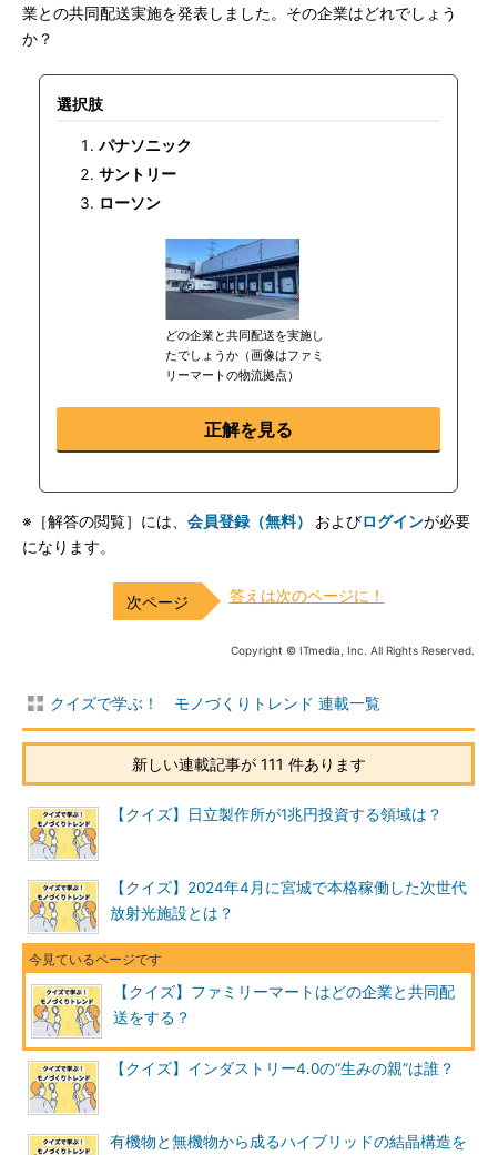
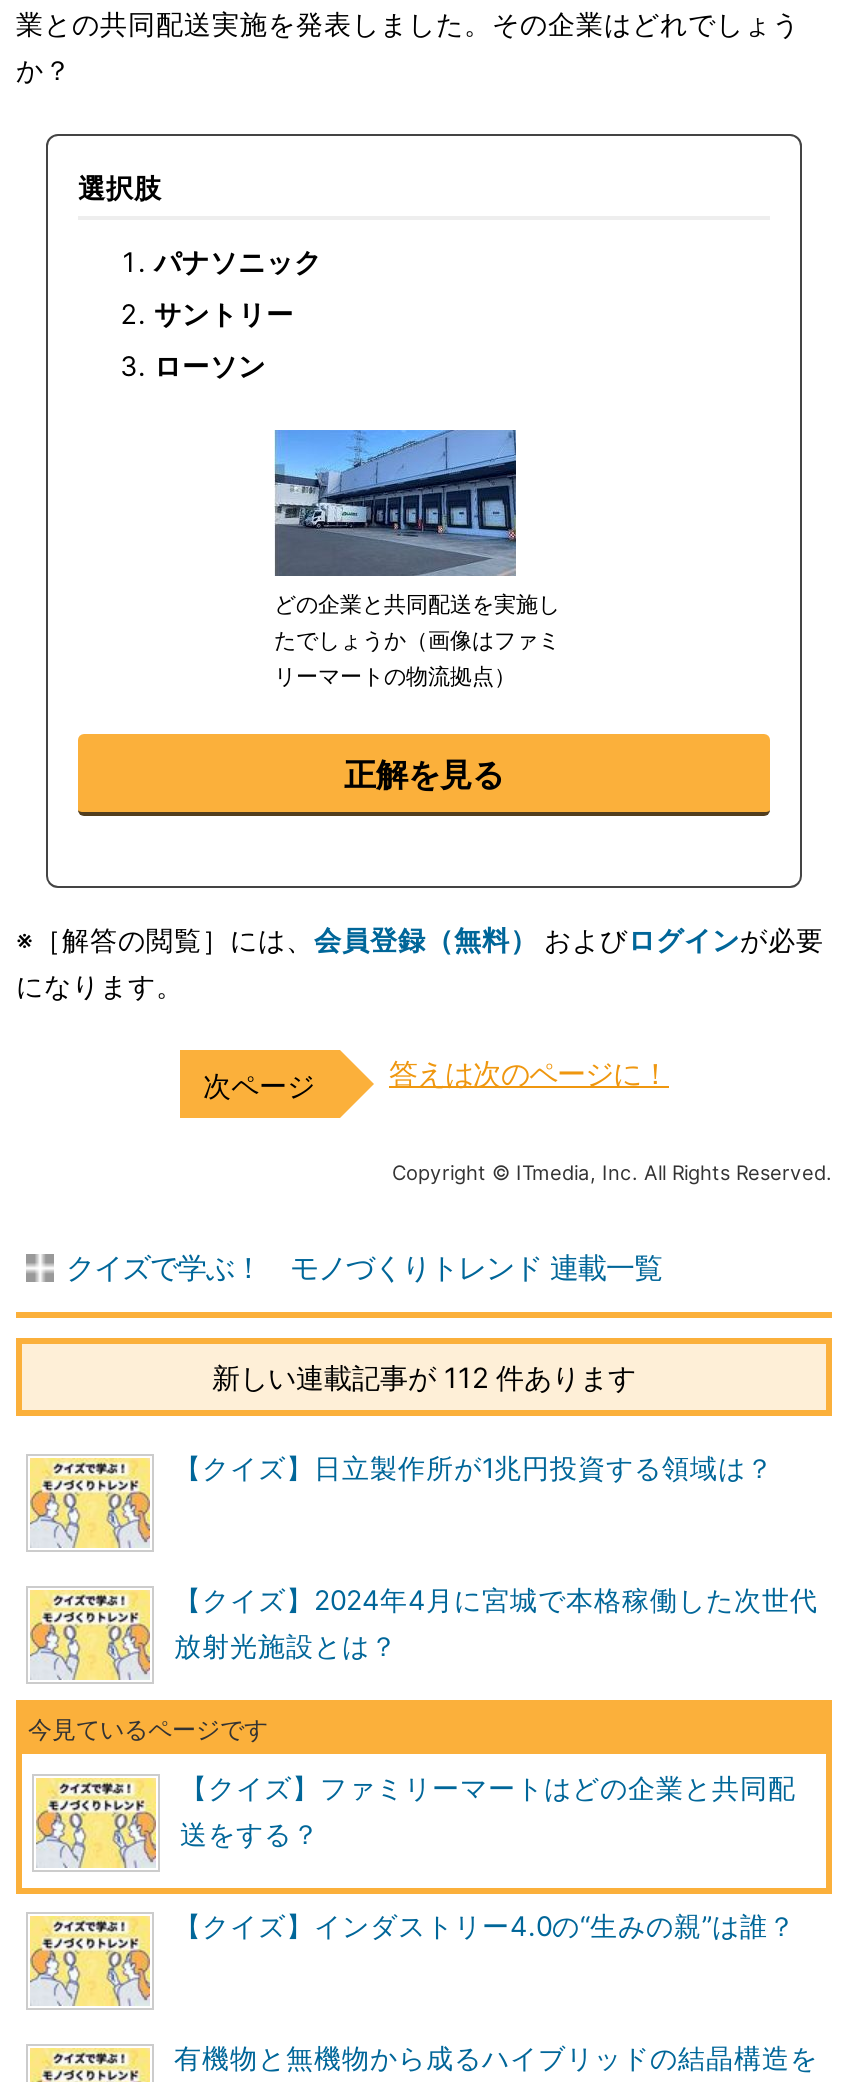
[131,754,365,773] 新しい連載記事が 111 件あります -> [212,1360,636,1394] 新しい連載記事が 112 件あります

